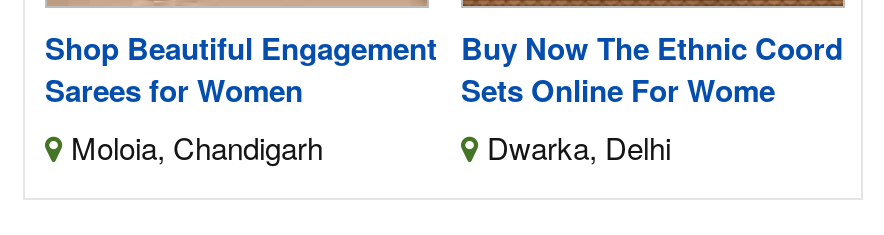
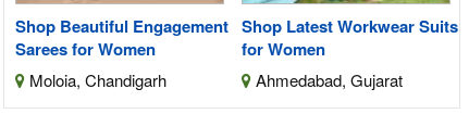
[461,26,843,112] Buy Now The Ethnic Coord | Sets Online For Wome -> [242,14,458,61] Shop Latest Workwear Suits | for Women
[479,126,671,168] Dwarka, Delhi -> [251,69,403,91] Ahmedabad, Gujarat

